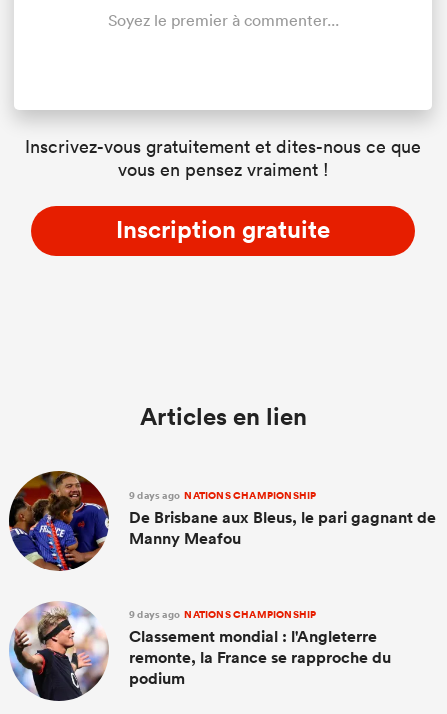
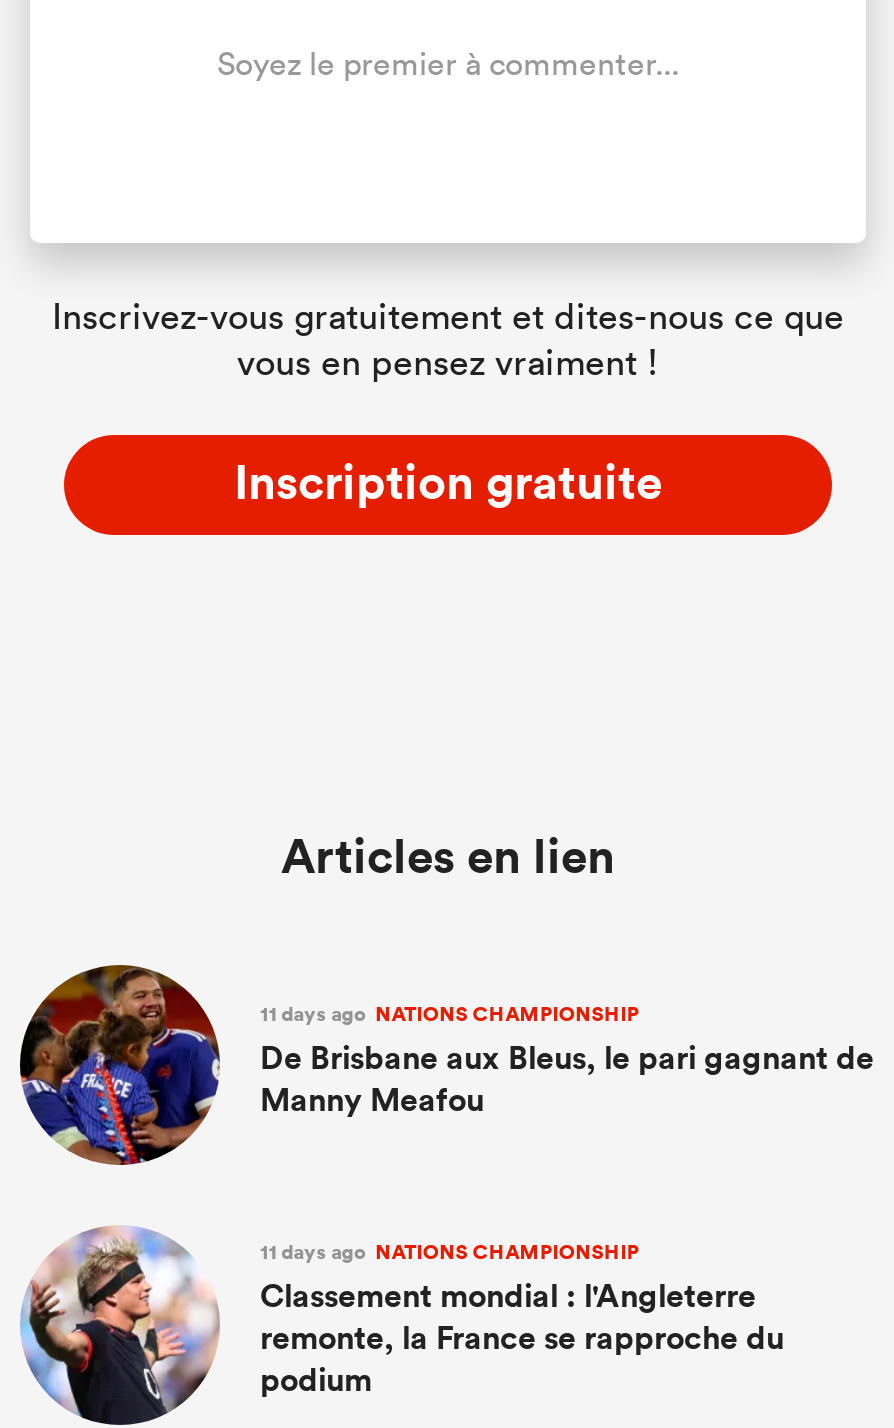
[129,487,316,502] 9 days ago NATIONS CHAMPIONSHIP -> [260,998,639,1028] 11 days ago NATIONS CHAMPIONSHIP
[129,607,316,622] 9 days ago NATIONS CHAMPIONSHIP -> [260,1237,639,1267] 11 days ago NATIONS CHAMPIONSHIP

